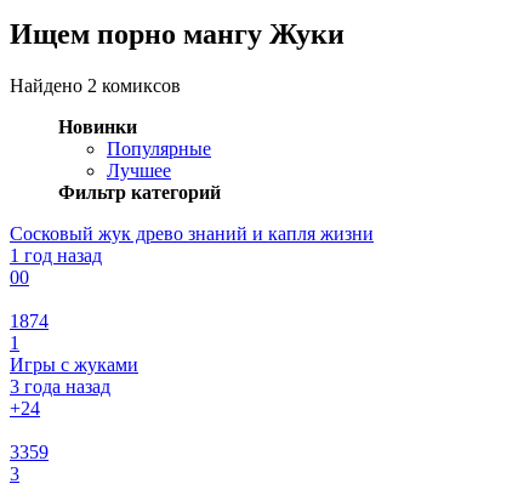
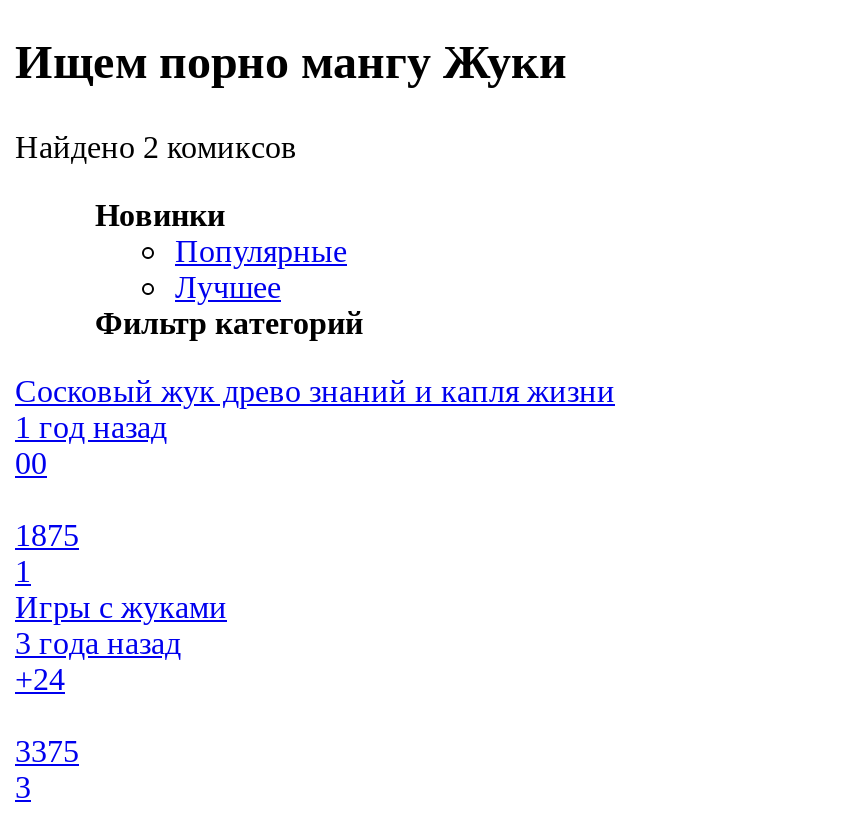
[10,311,49,331] 1874 -> [15,518,79,552] 1875
[10,442,49,462] 3359 -> [15,734,79,768] 3375

